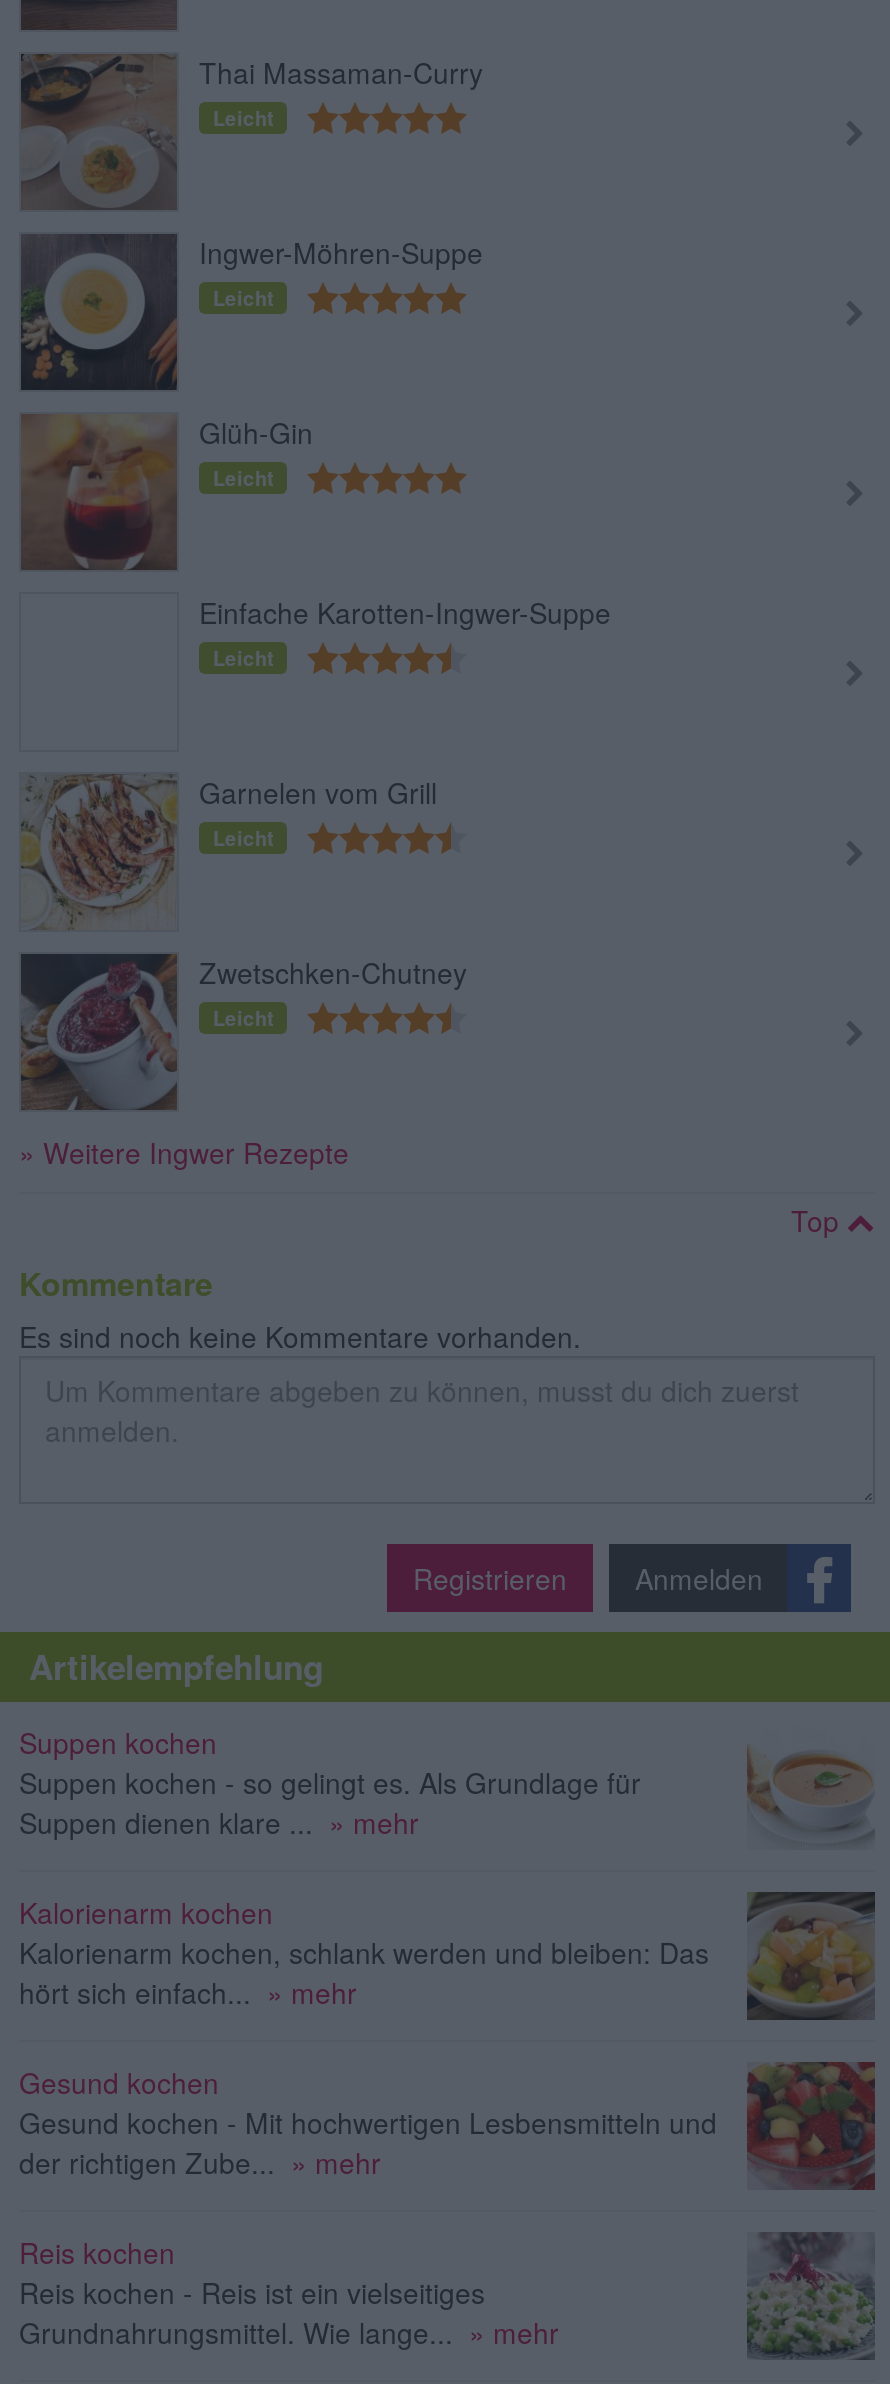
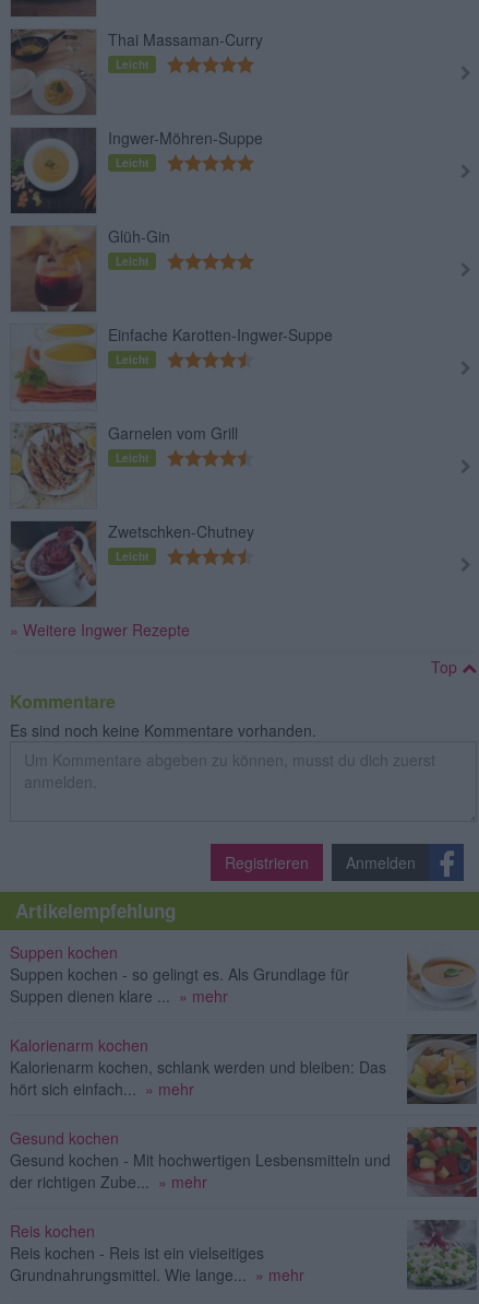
none -> [13,324,97,404] [image]

